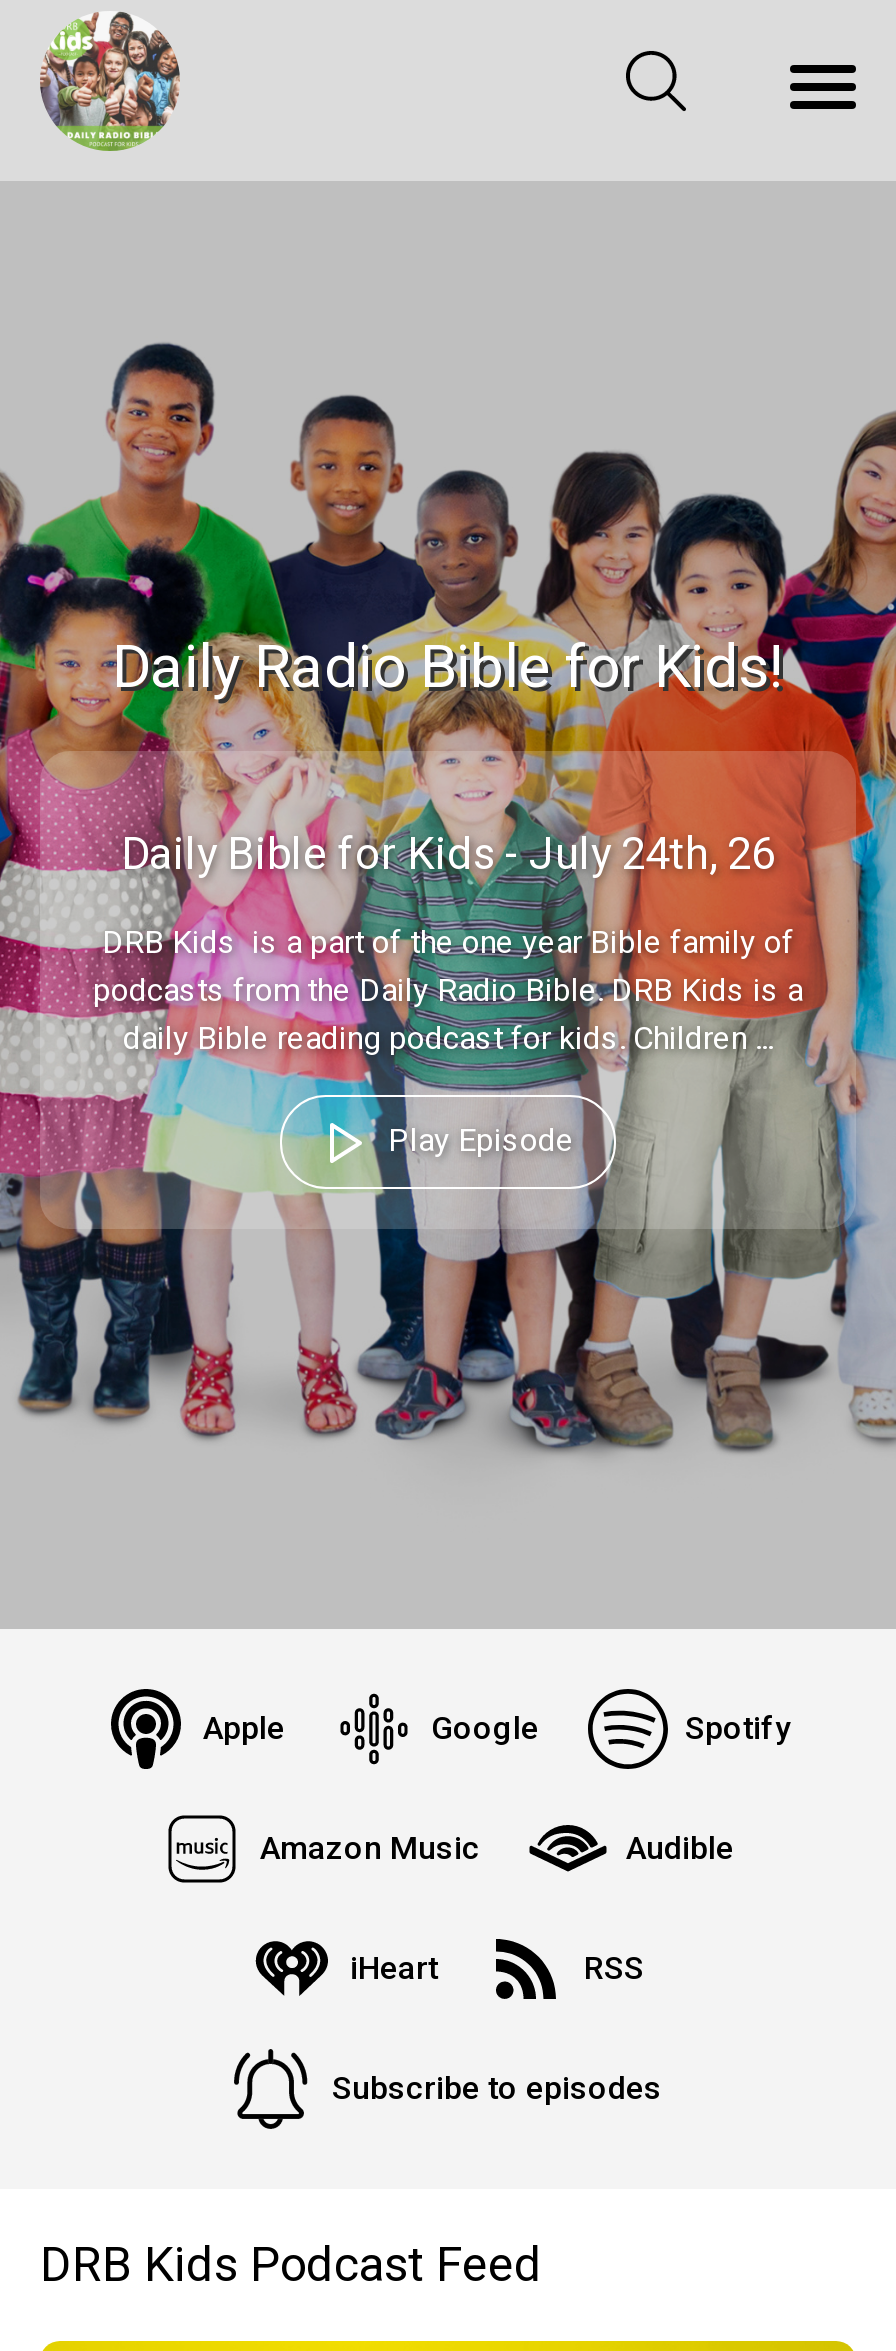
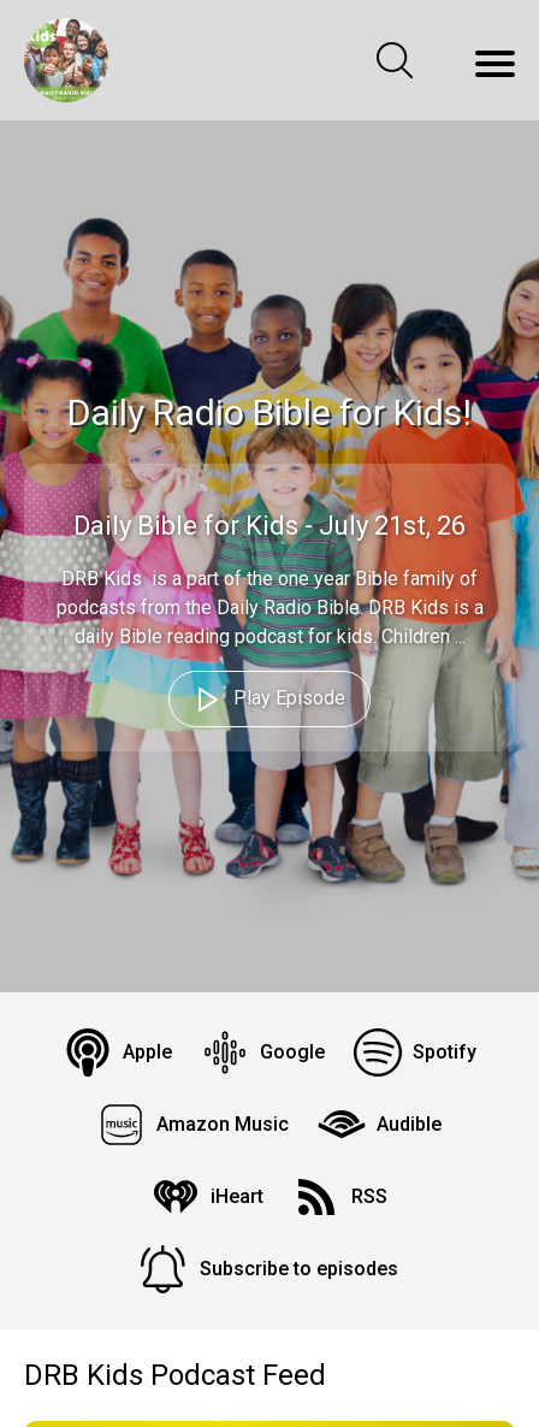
[121,829,775,879] Daily Bible for Kids - July 24th, 26 -> [73,510,466,541] Daily Bible for Kids - July 21st, 26

